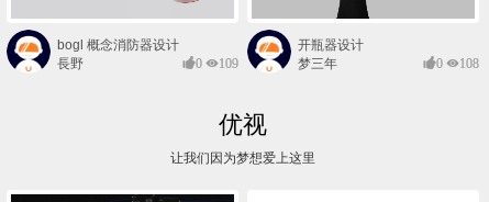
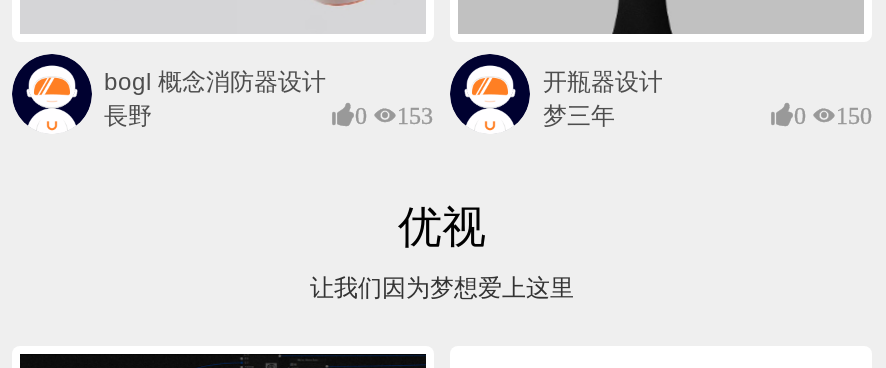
[195,56,238,71] 0 109 -> [355,103,433,129] 0 153
[436,56,479,71] 0 108 -> [794,103,872,129] 0 150

